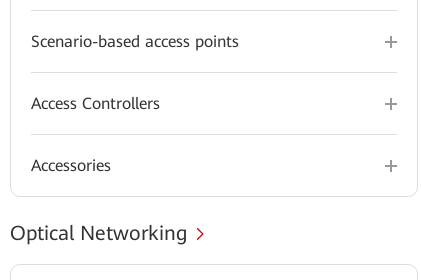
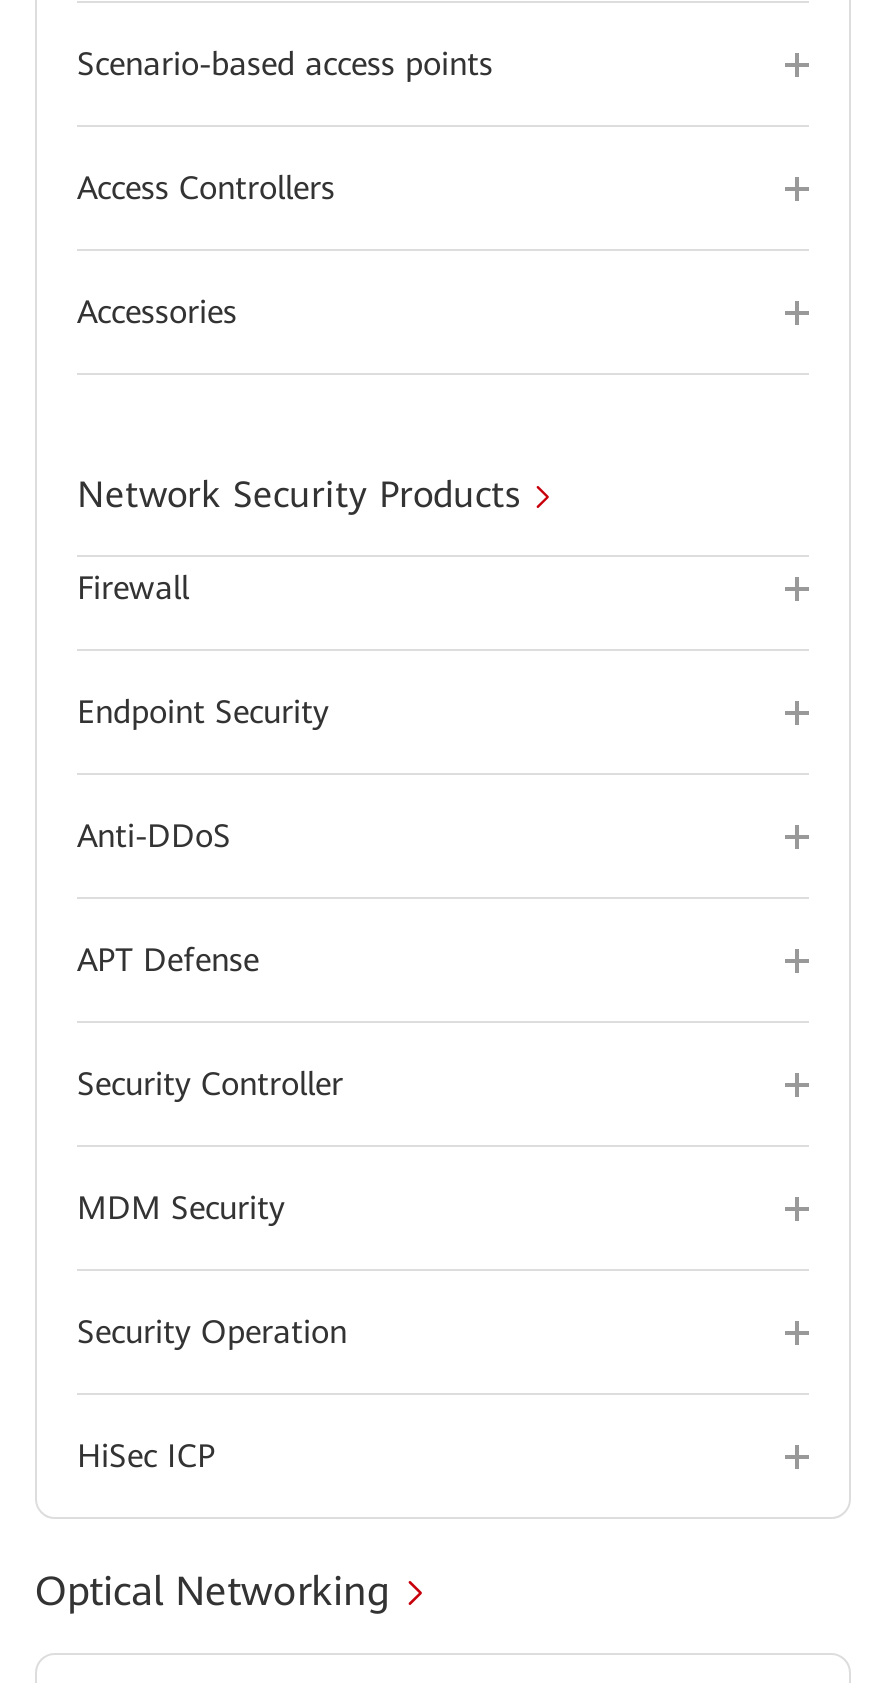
none -> [77,473,521,1475] Network Security Products | Firewall | Endpoint Security | Anti-DDoS | APT Defense | Security Controller | MDM Security | Security Operation | HiSec ICP

